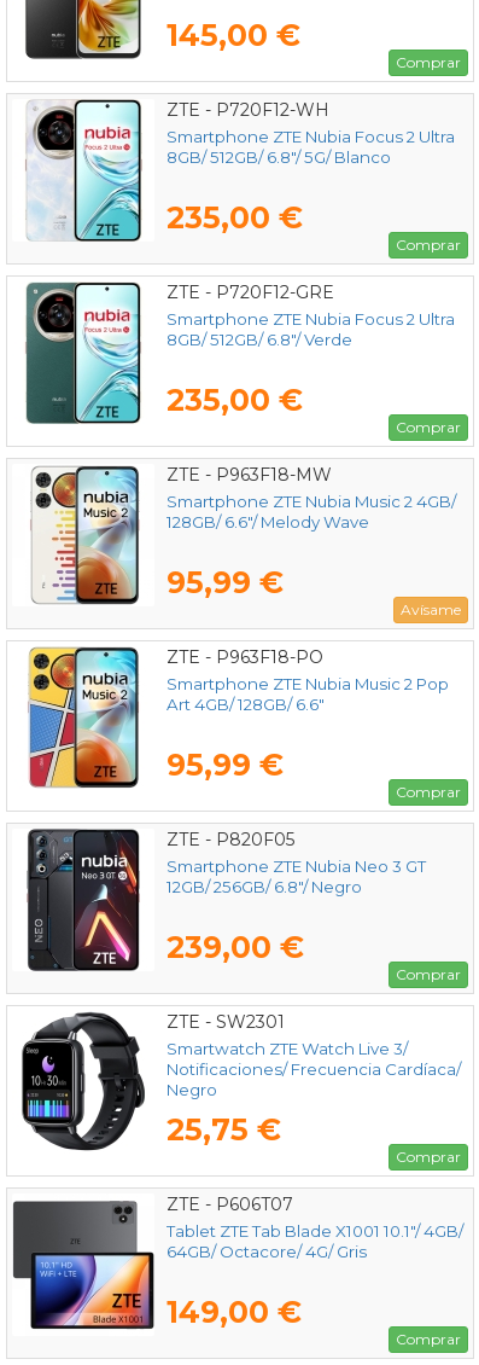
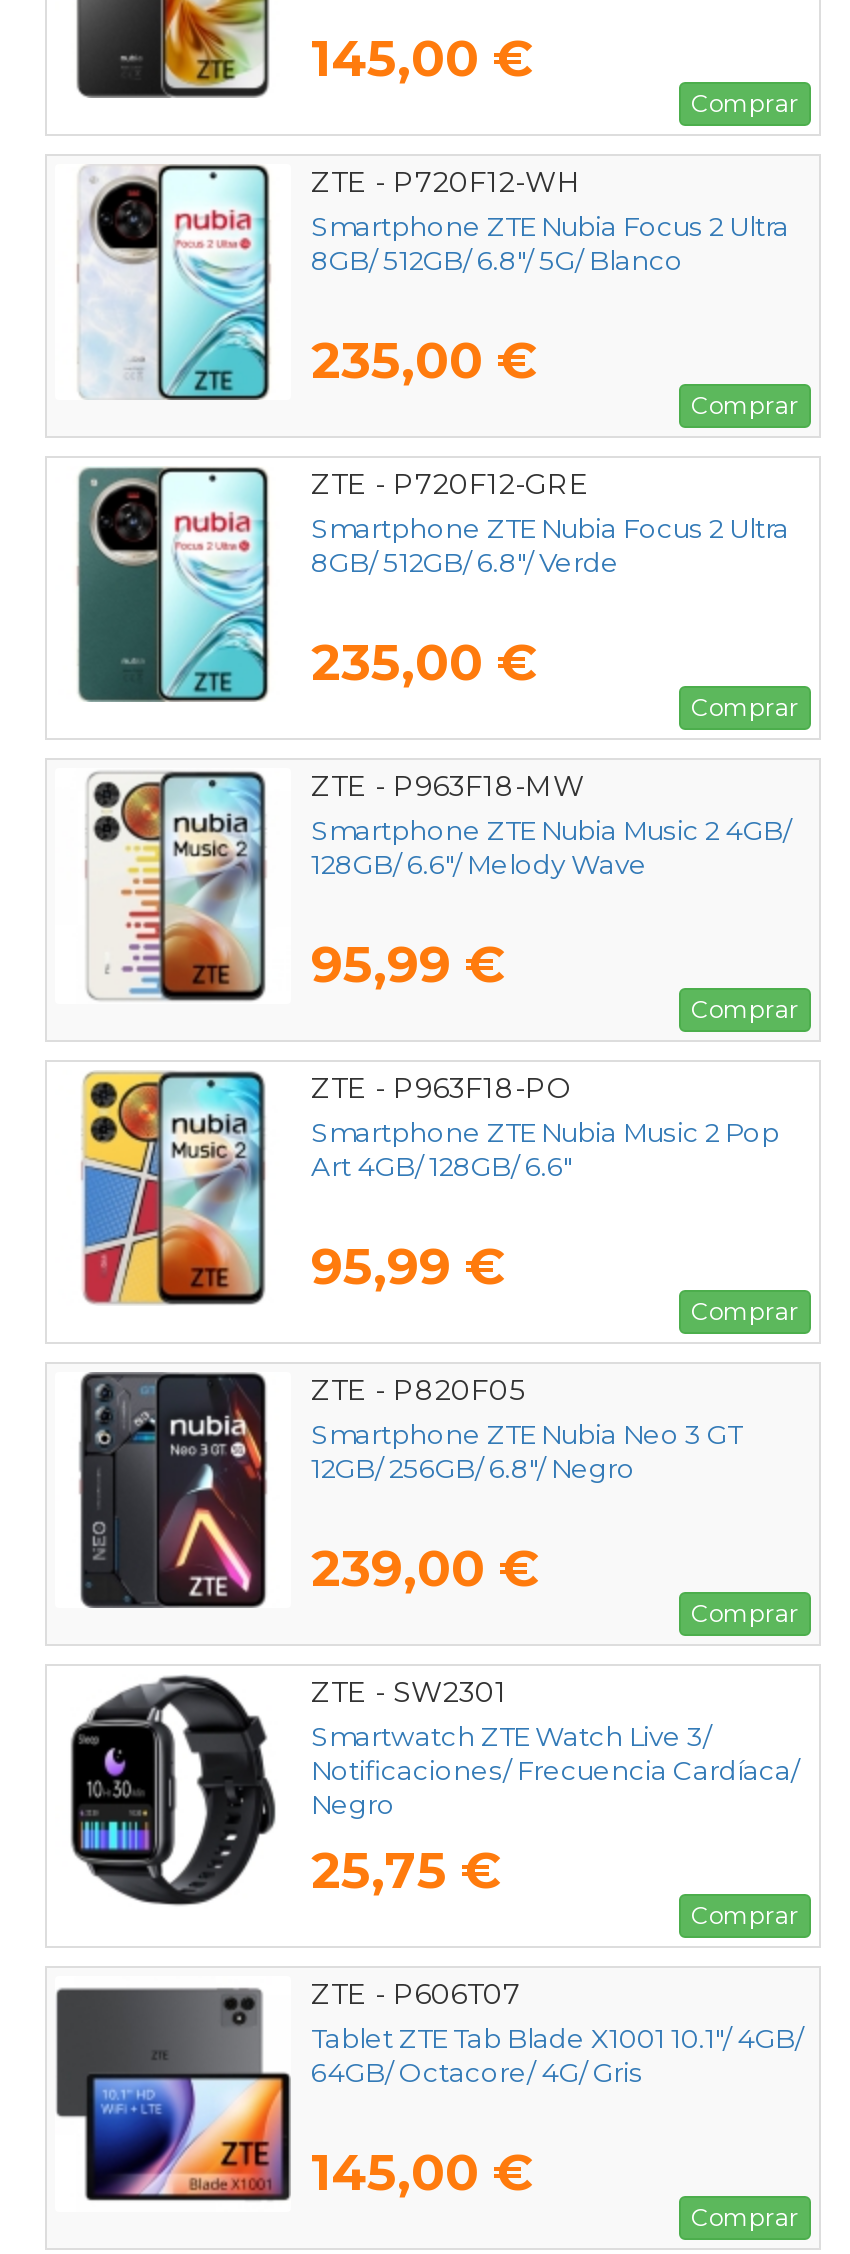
[401,600,461,618] Avísame -> [691,993,799,1023] Comprar
[167,1294,302,1330] 149,00 € -> [311,2142,533,2202] 145,00 €

